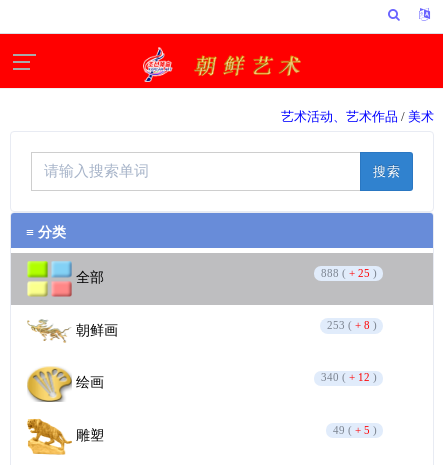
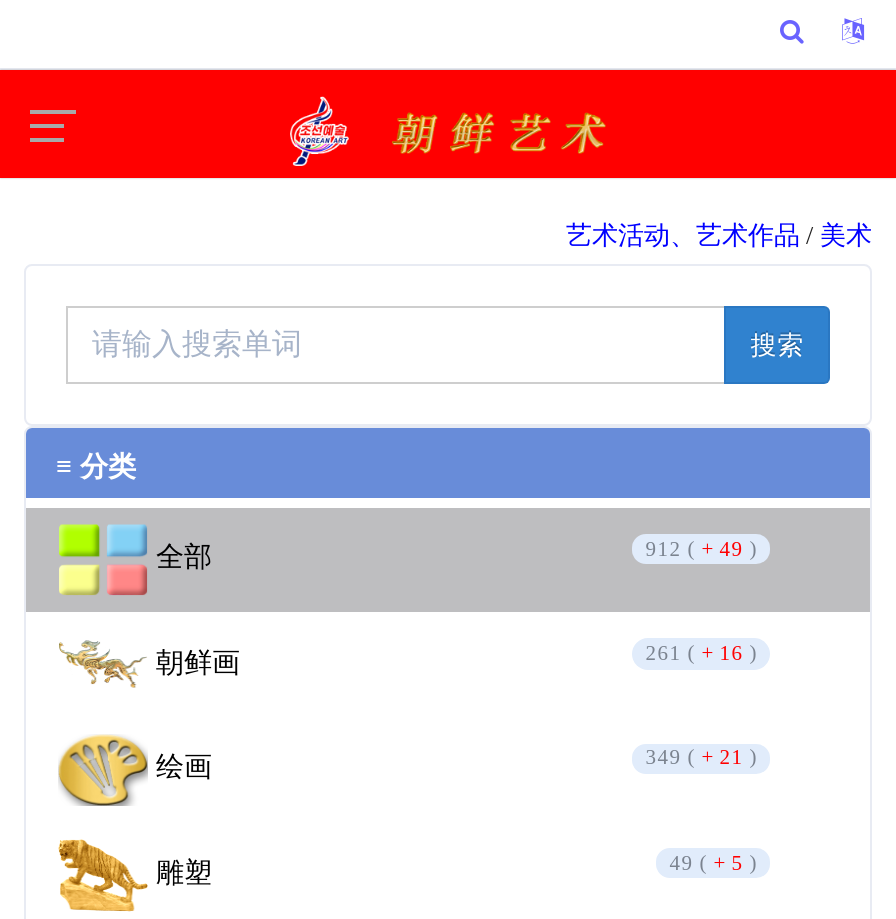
[321,268,377,279] 888 (+ 25) -> [645,537,757,559] 912 (+ 49)
[327,320,377,331] 253 (+ 8) -> [645,642,757,664] 261 (+ 16)
[321,372,377,383] 340 (+ 12) -> [645,747,757,769] 349 (+ 21)

